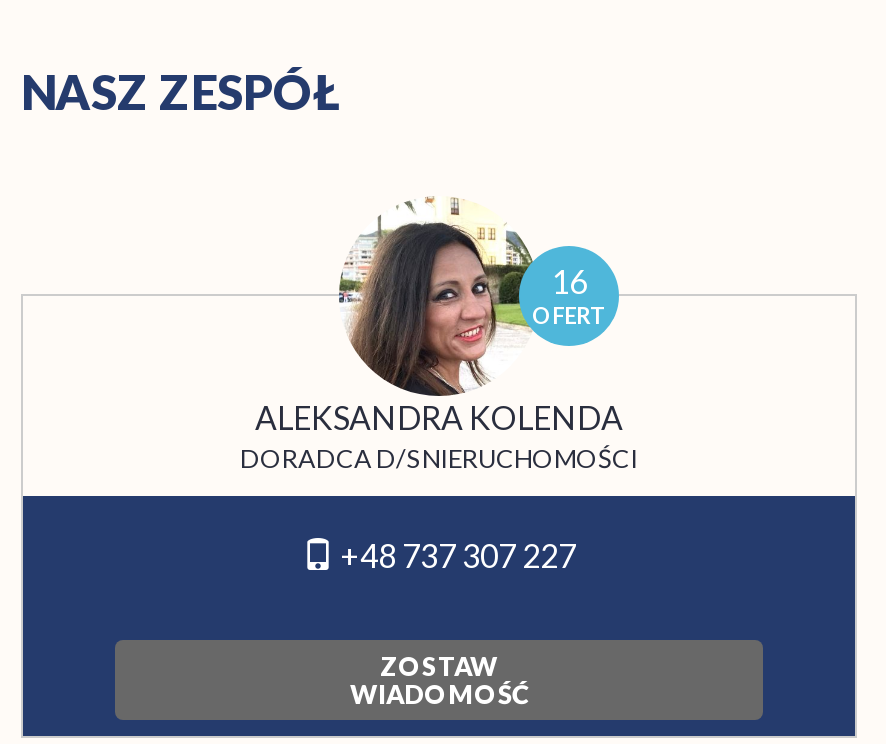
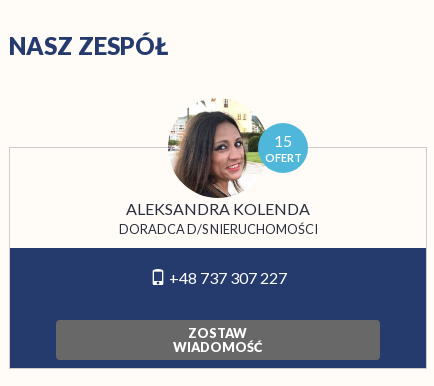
[551,261,587,299] 16 -> [274,131,292,150] 15

